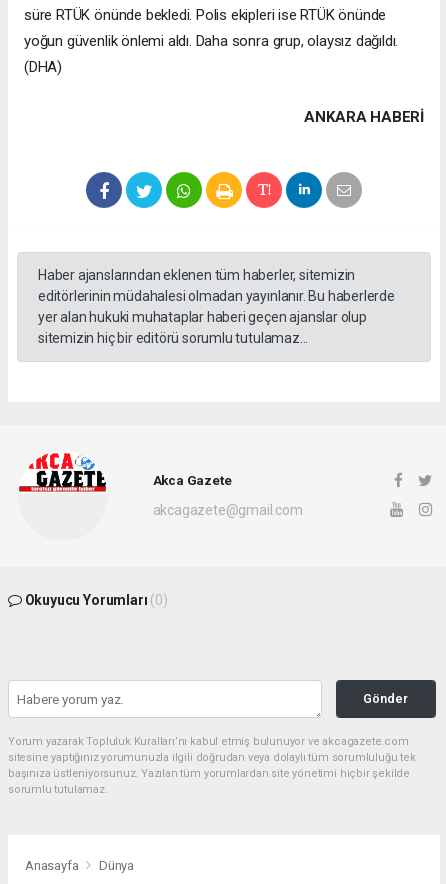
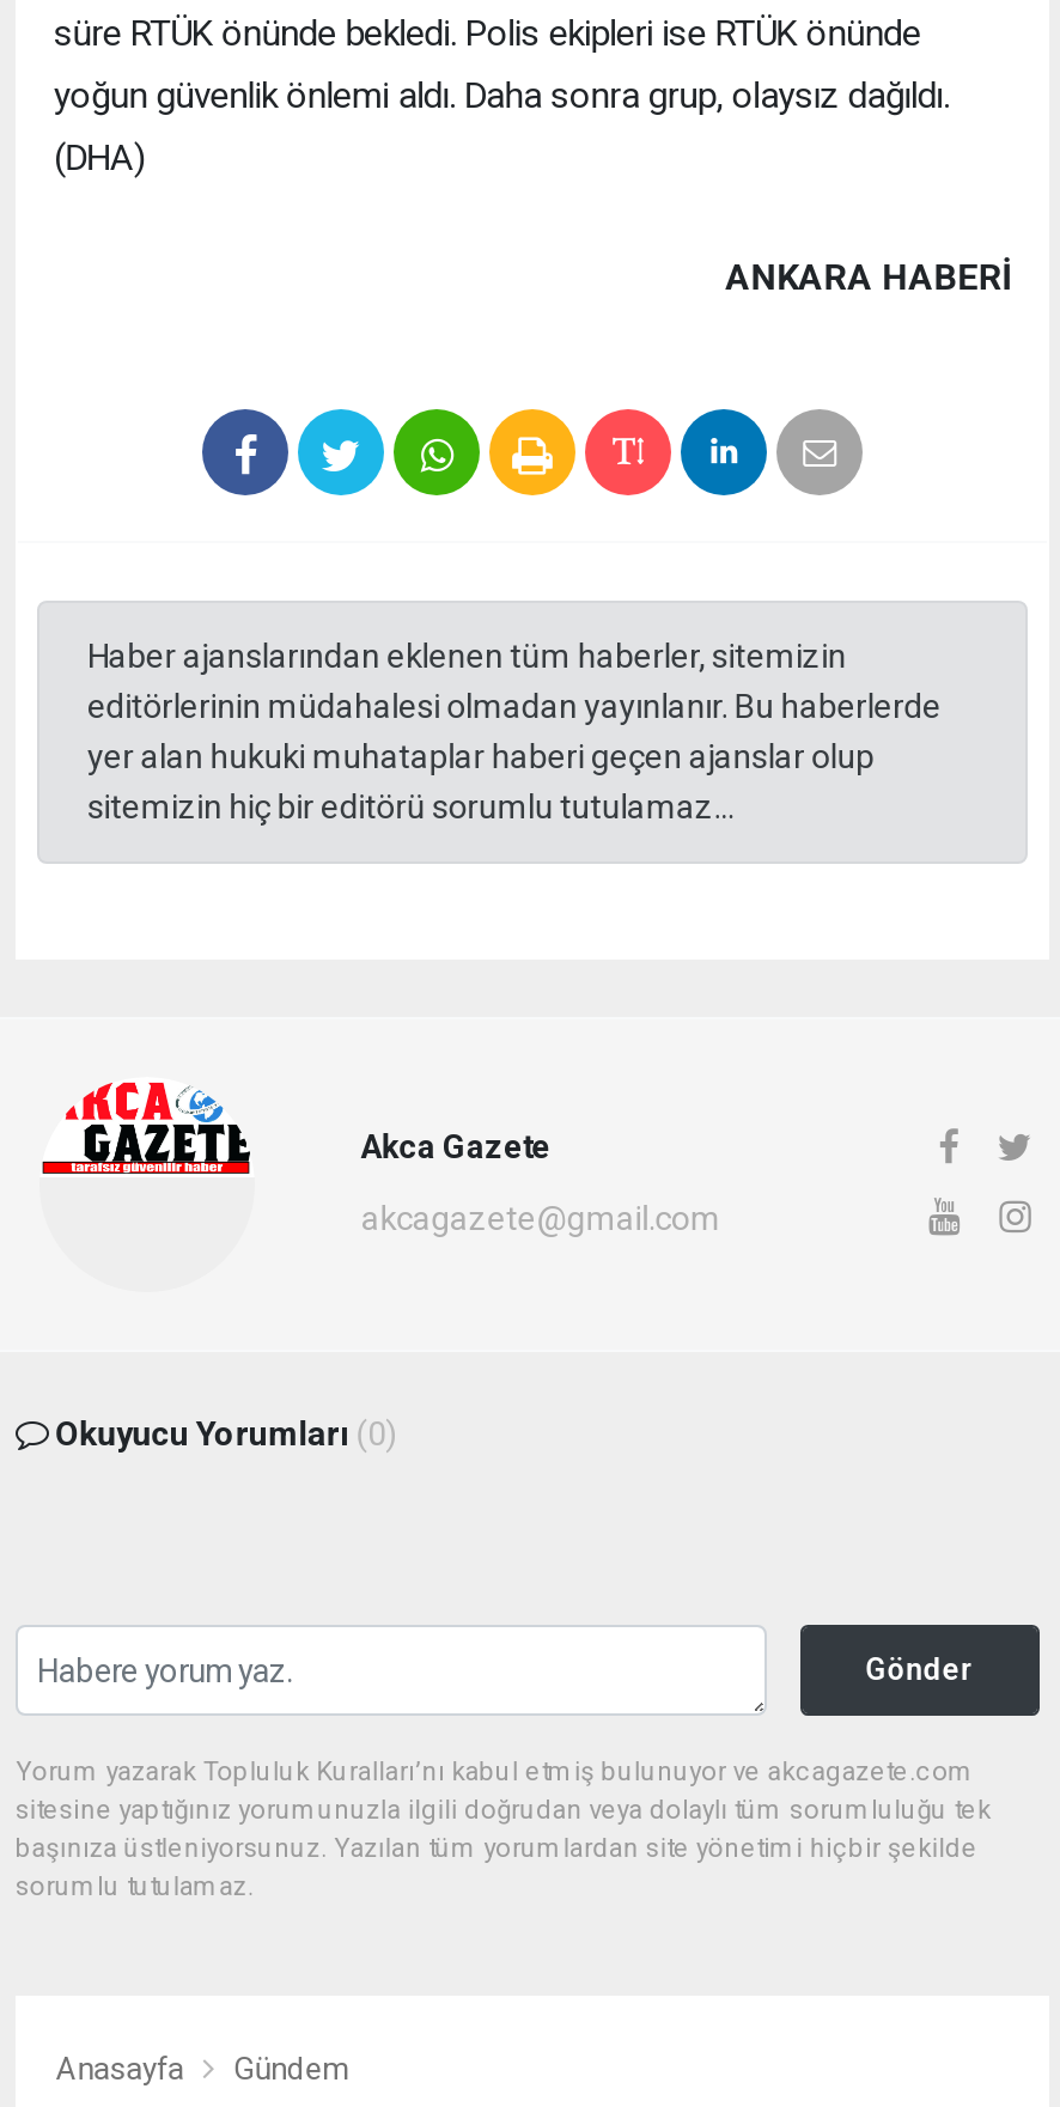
[99,858,134,873] Dünya -> [233,2052,348,2088] Gündem

